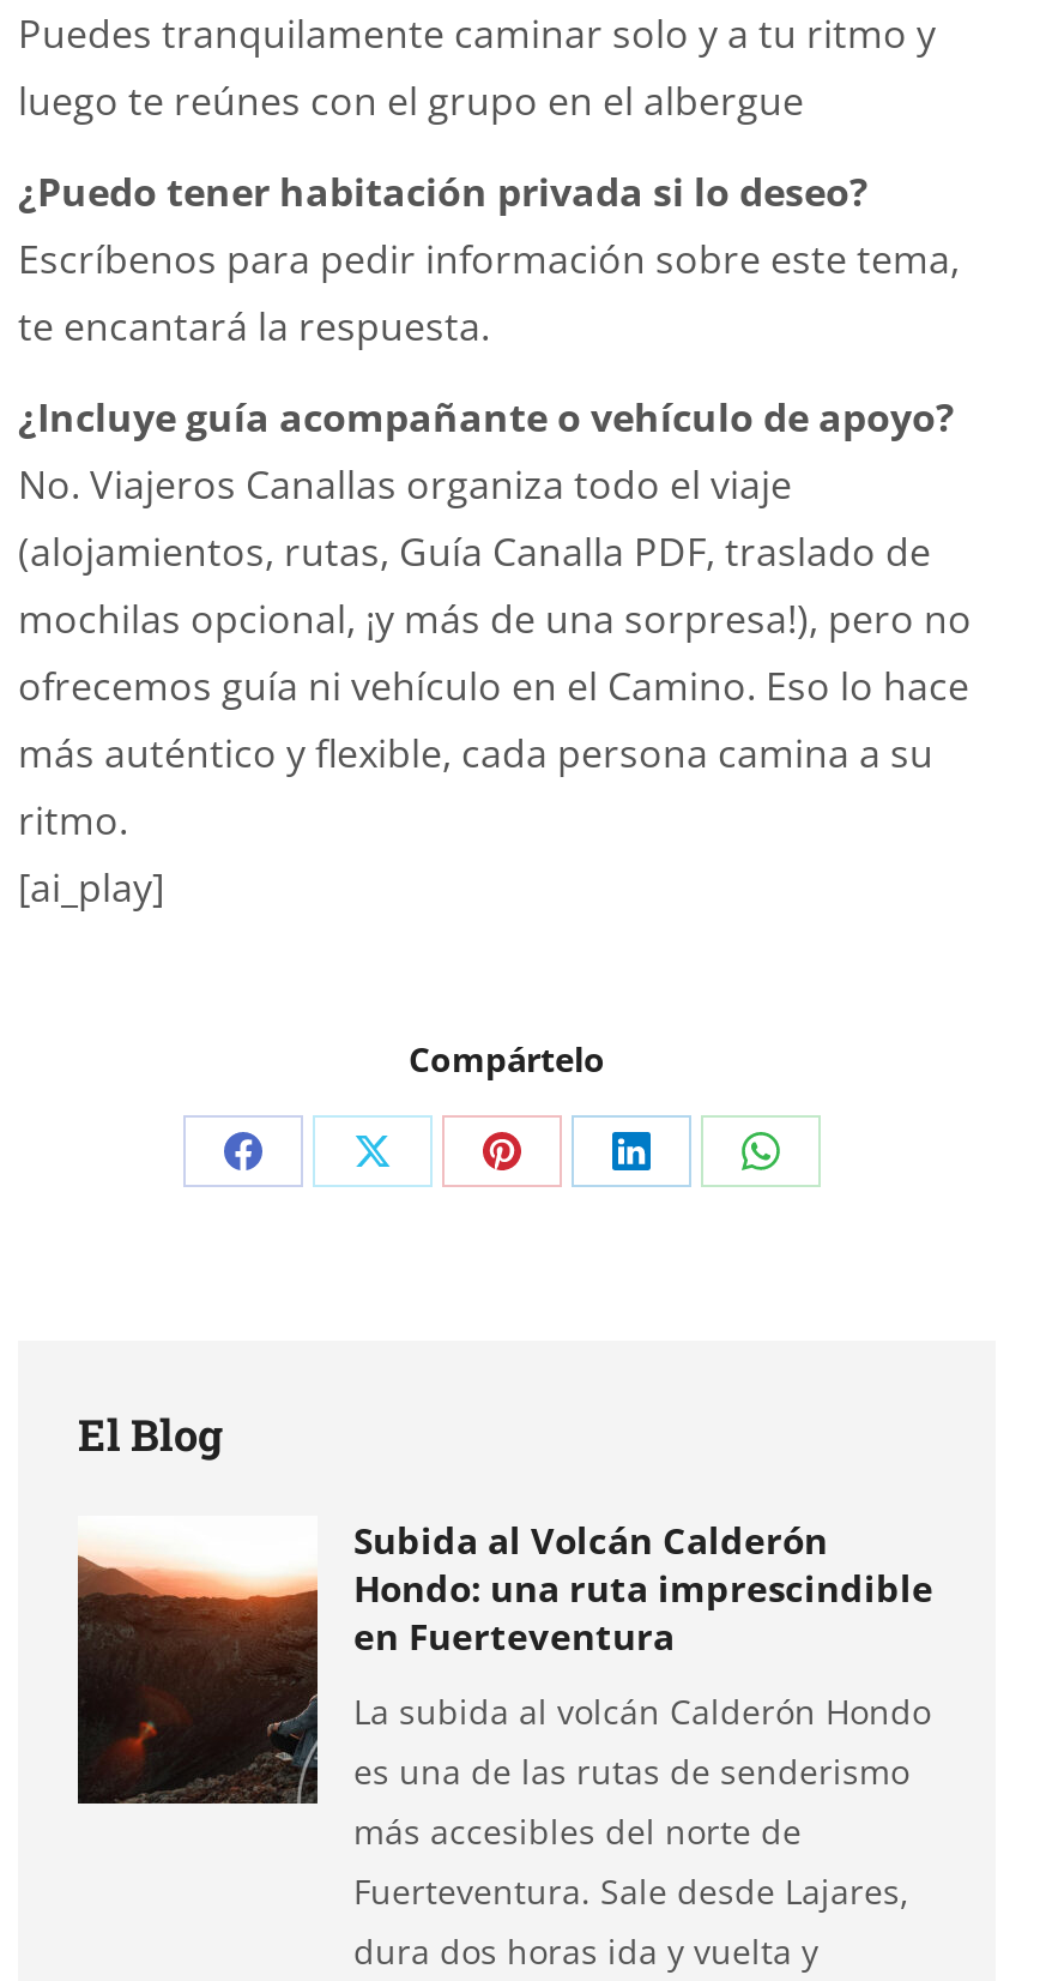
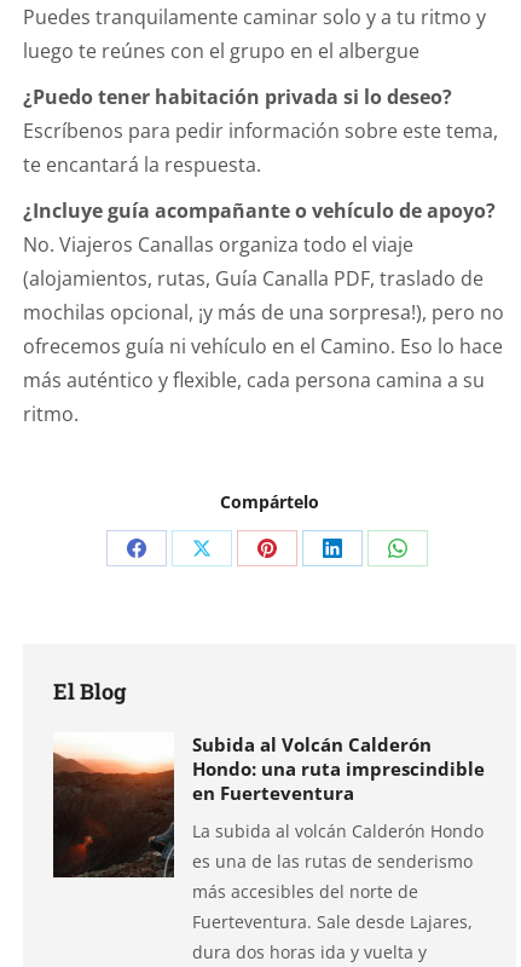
[18,861,164,914] [ai_play] -> none

